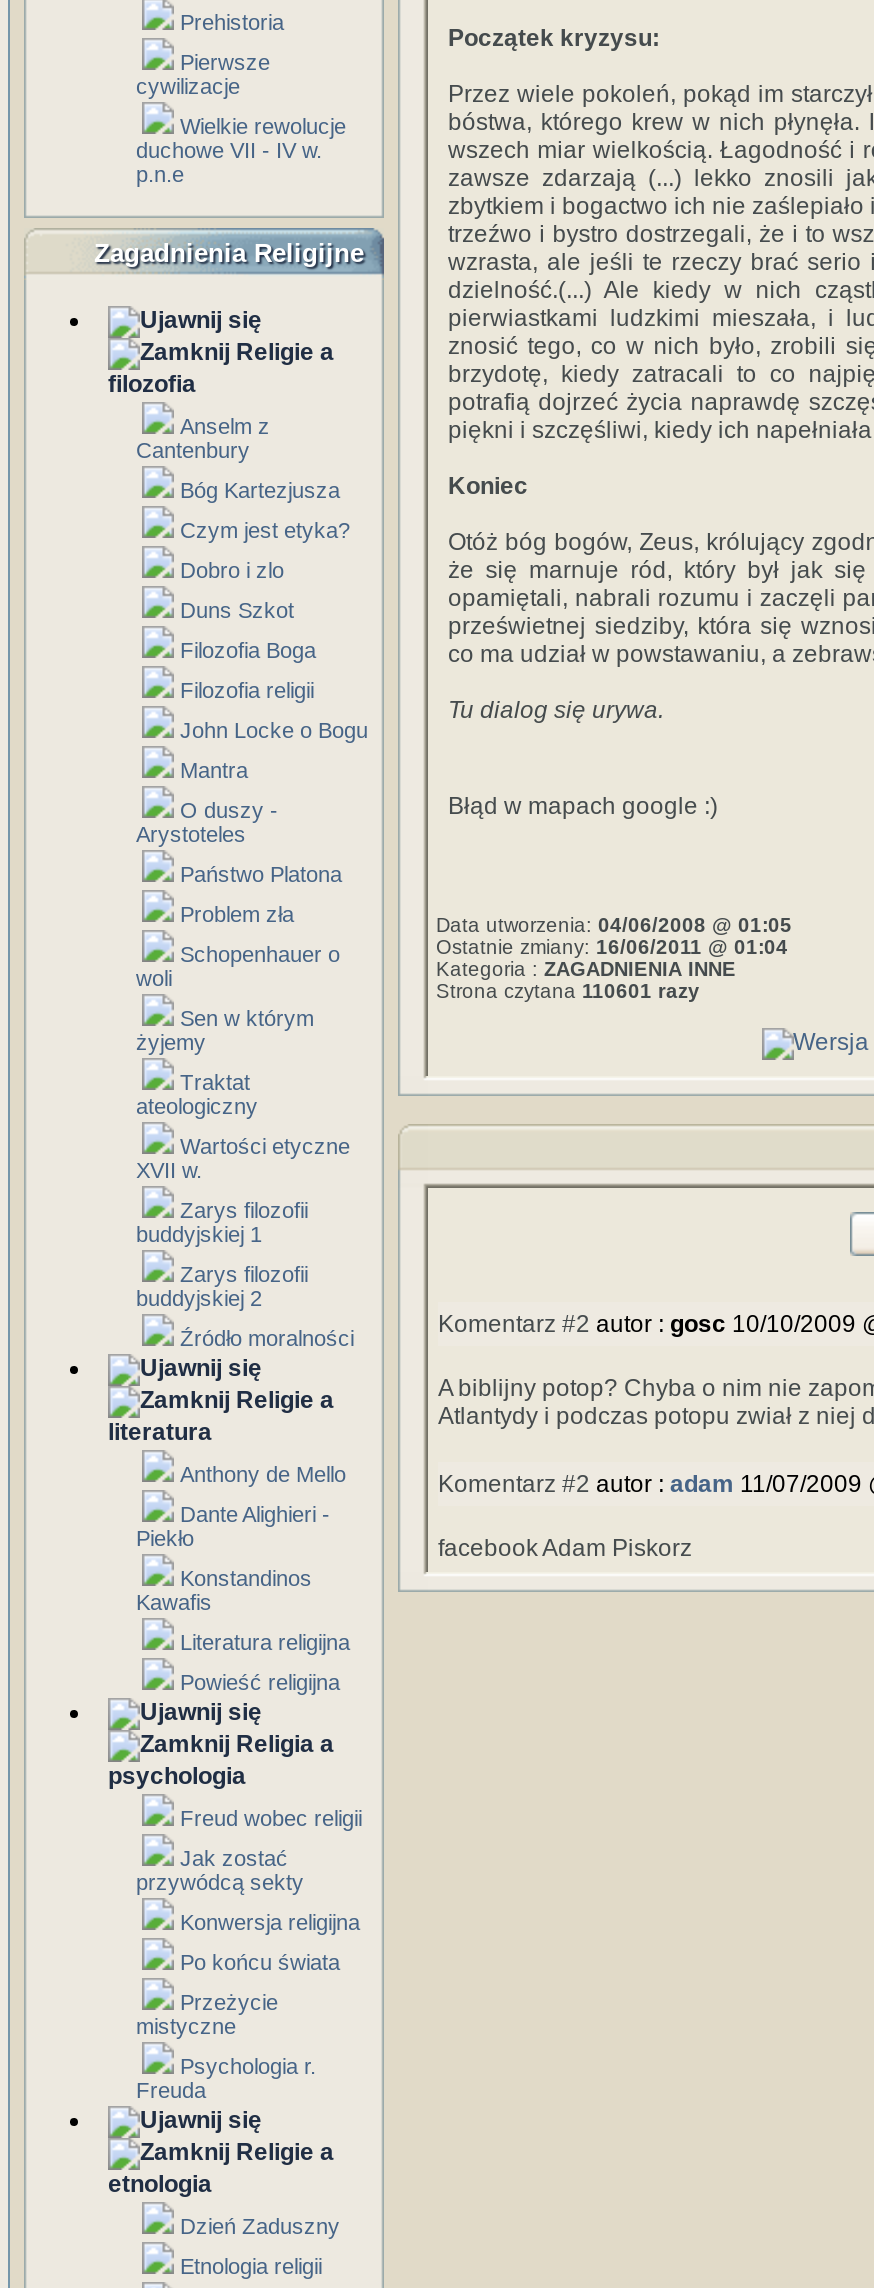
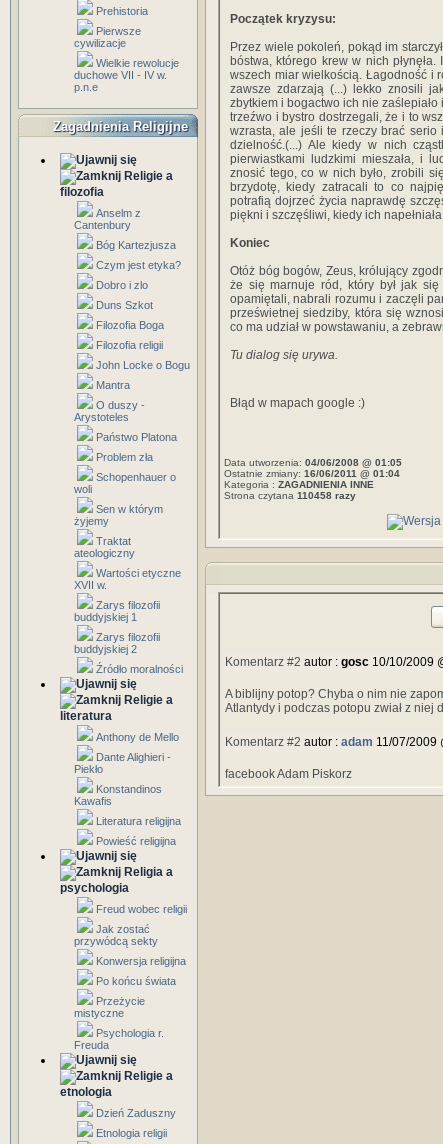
[436,980,700,1002] Strona czytana 110601 razy -> [224,490,356,501] Strona czytana 110458 razy

